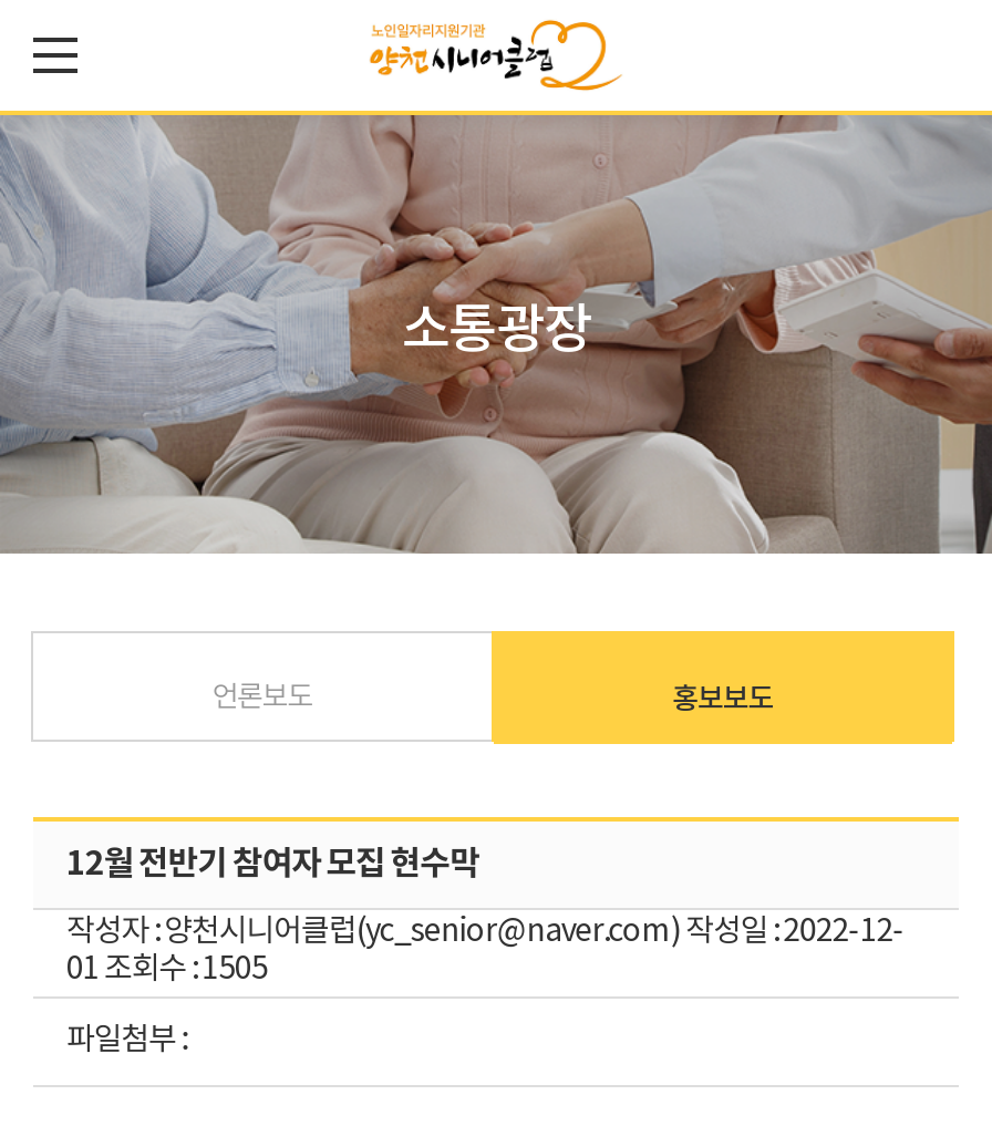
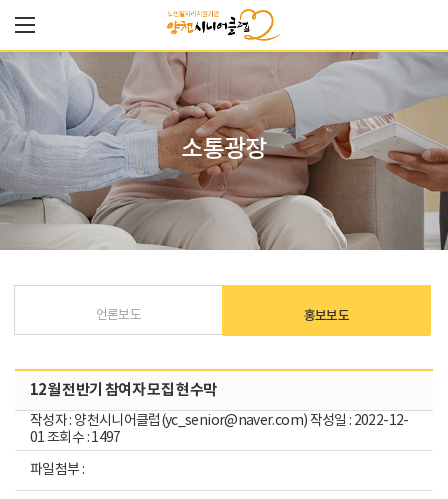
[66,952,267,988] 01 조회수 : 1505 -> [30,430,121,446] 01 조회수 : 1497

